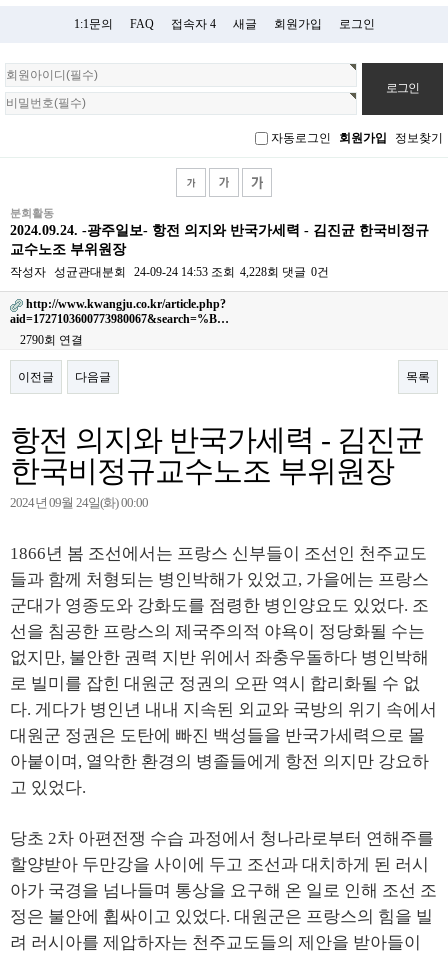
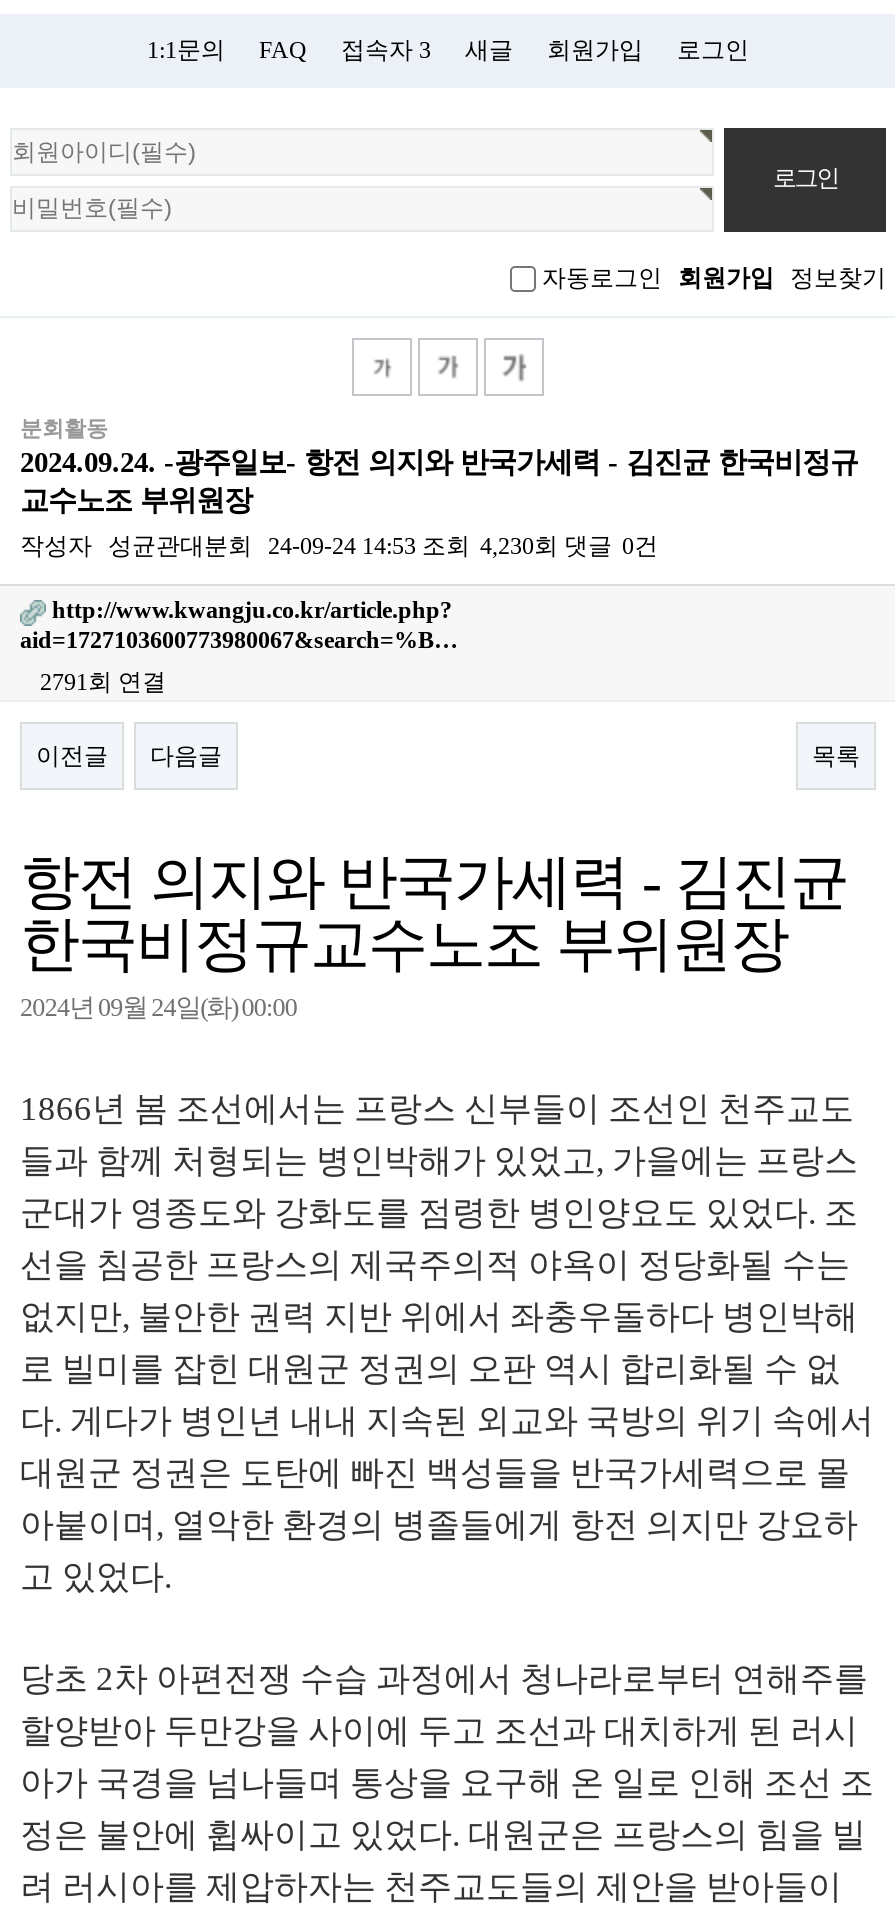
[170,17,215,31] 접속자 4 -> [341,36,431,64] 접속자 3
[10,265,329,279] 작성자 성균관대분회 24-09-24 14:53 조회 4,228회 댓글 0건 -> [20,532,658,560] 작성자 성균관대분회 24-09-24 14:53 조회 4,230회 댓글 0건
[20,333,83,347] 2790회 연결 -> [40,668,166,696] 2791회 연결

